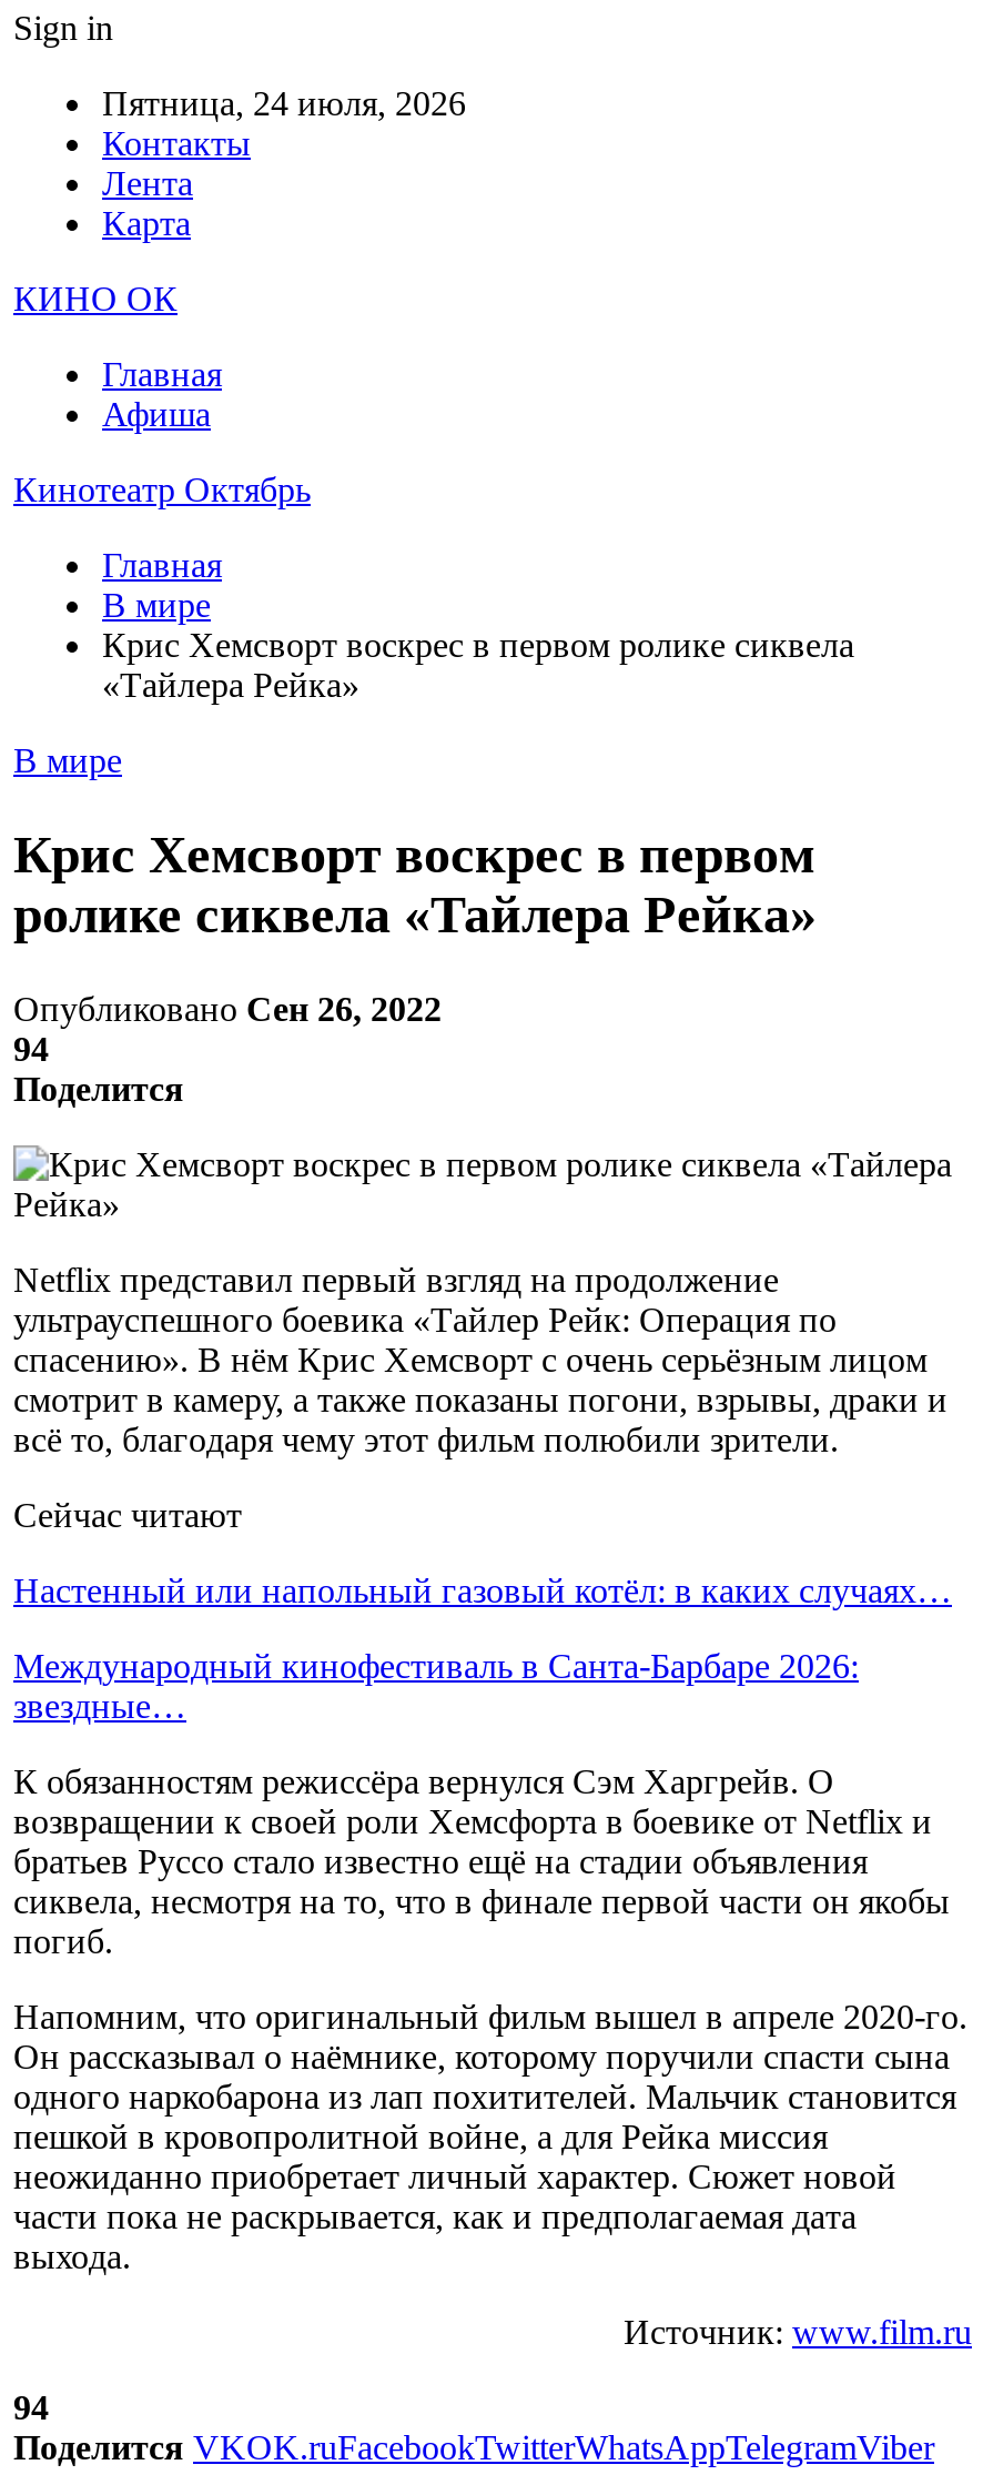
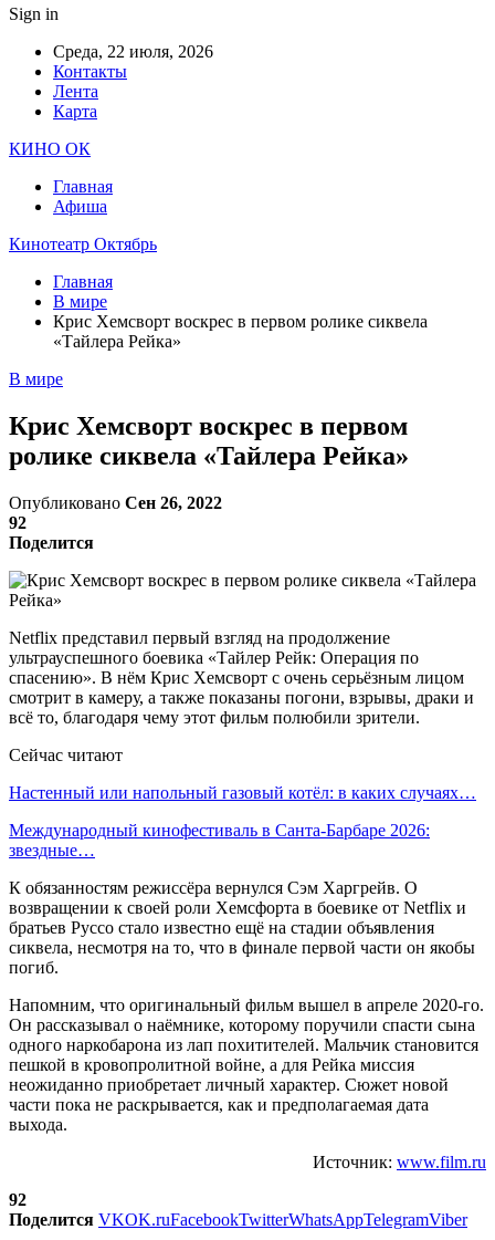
[102,84,466,122] Пятница, 24 июля, 2026 -> [53,42,213,61] Среда, 22 июля, 2026
[13,1030,49,1067] 94 -> [9,513,27,532] 92
[13,2388,49,2426] 94 -> [9,1190,27,1209] 92

